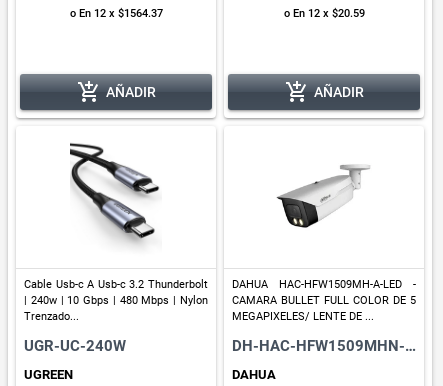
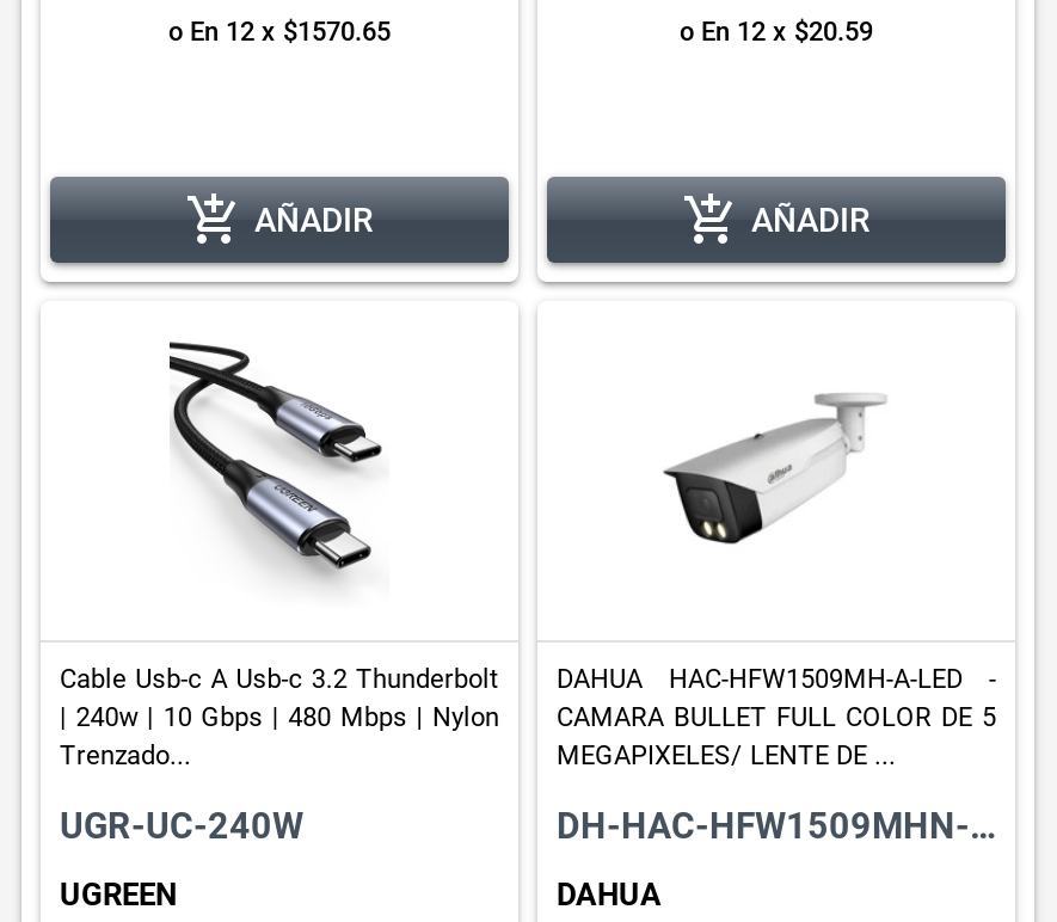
[69,7,162,20] o En 12 x $1564.37 -> [168,17,391,48] o En 12 x $1570.65

